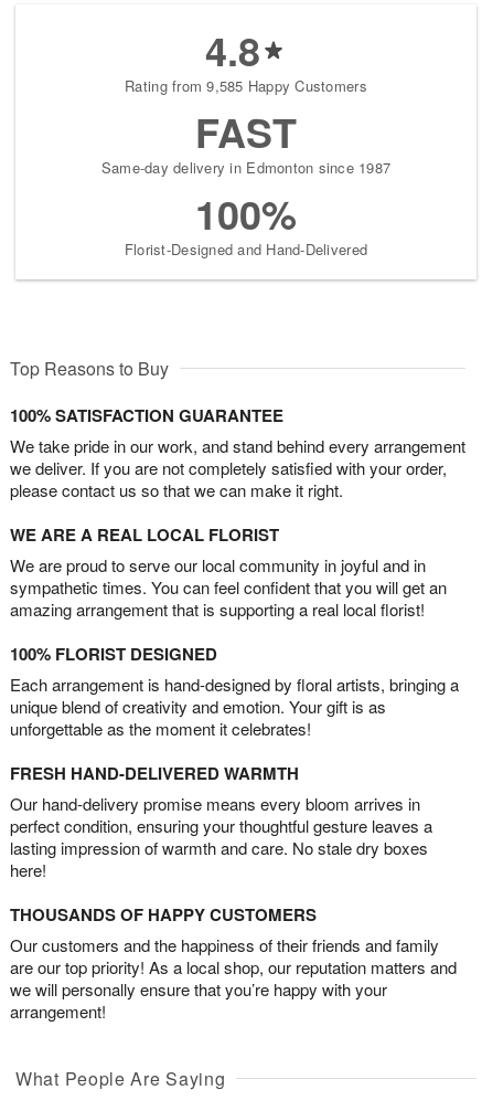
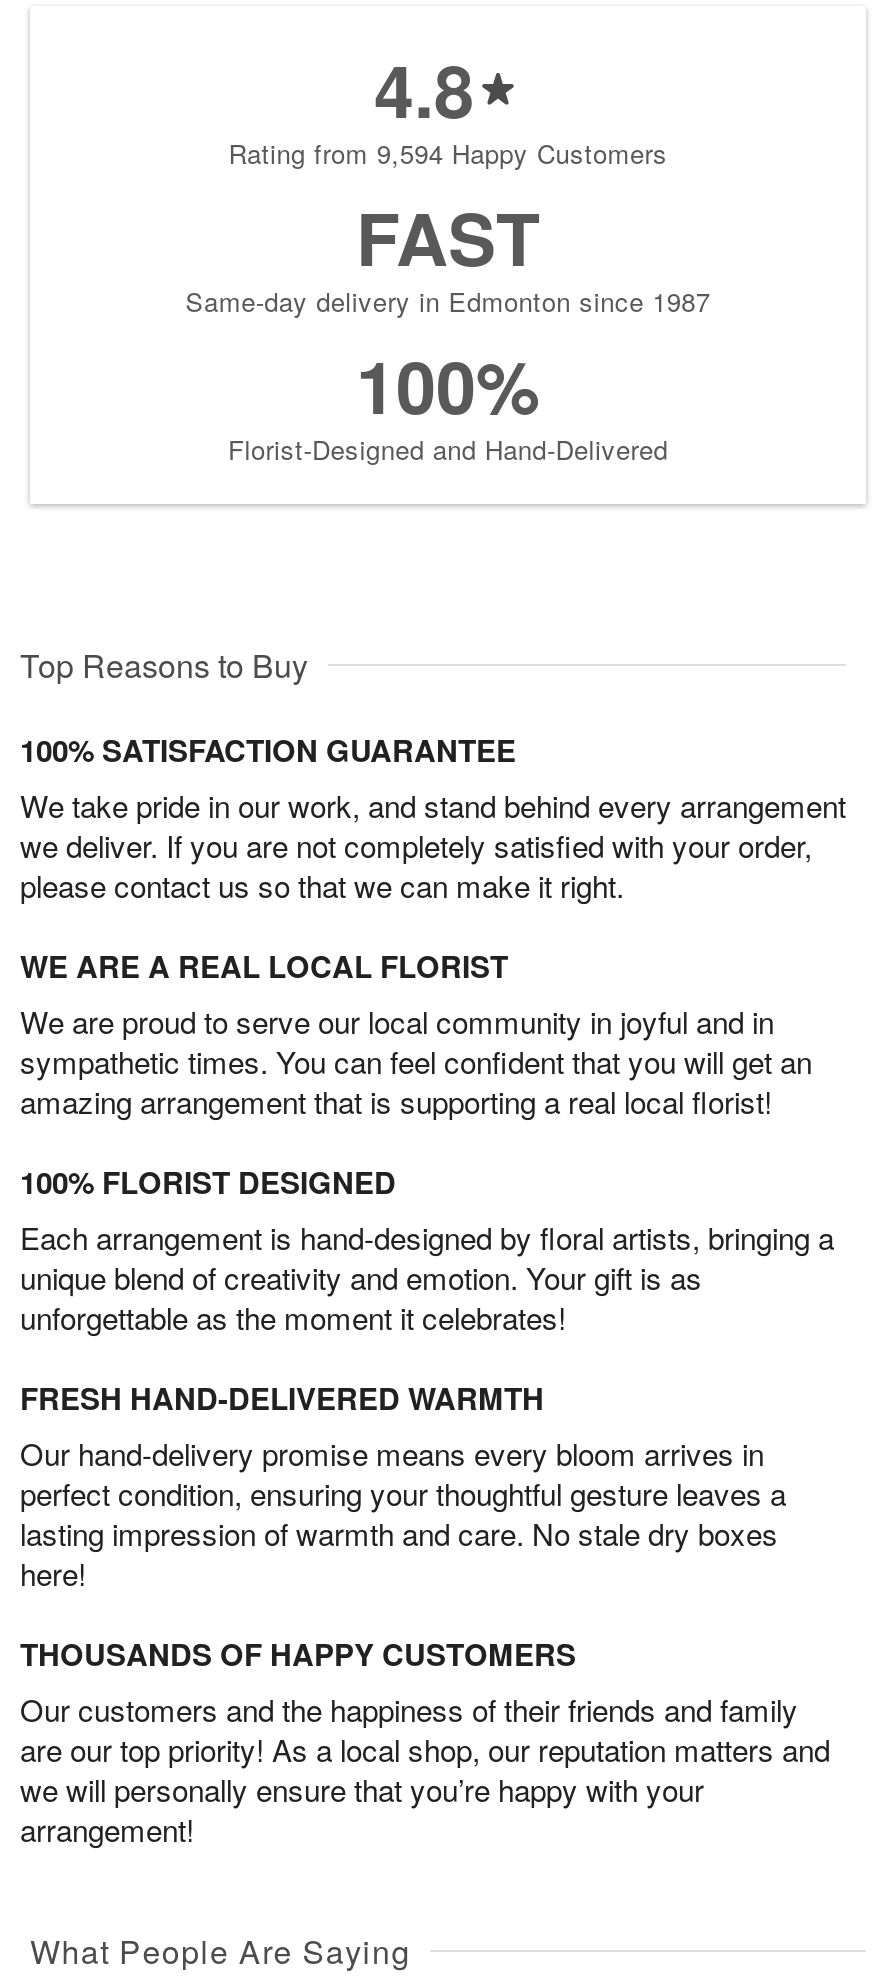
[125,76,367,97] Rating from 9,585 Happy Customers -> [228,135,668,173] Rating from 9,594 Happy Customers

